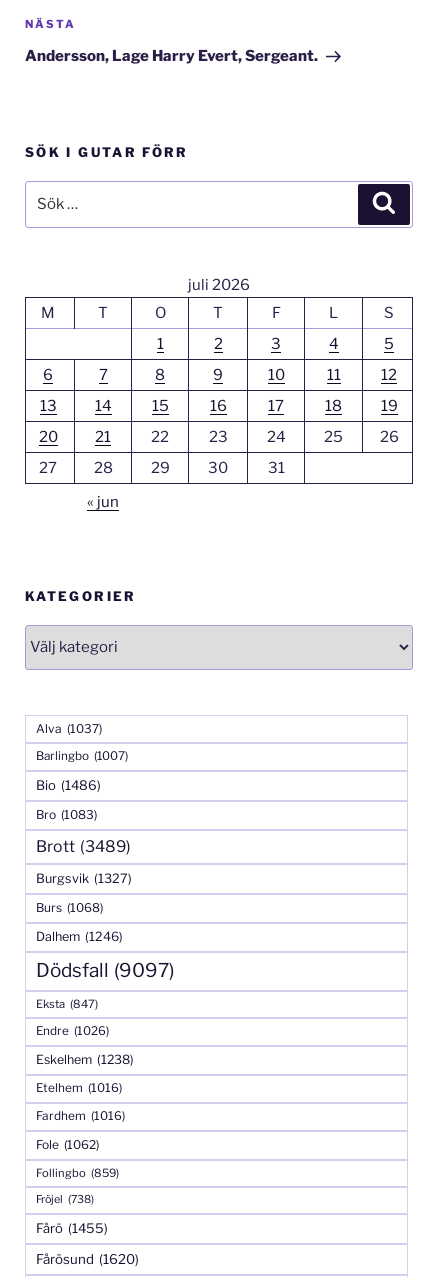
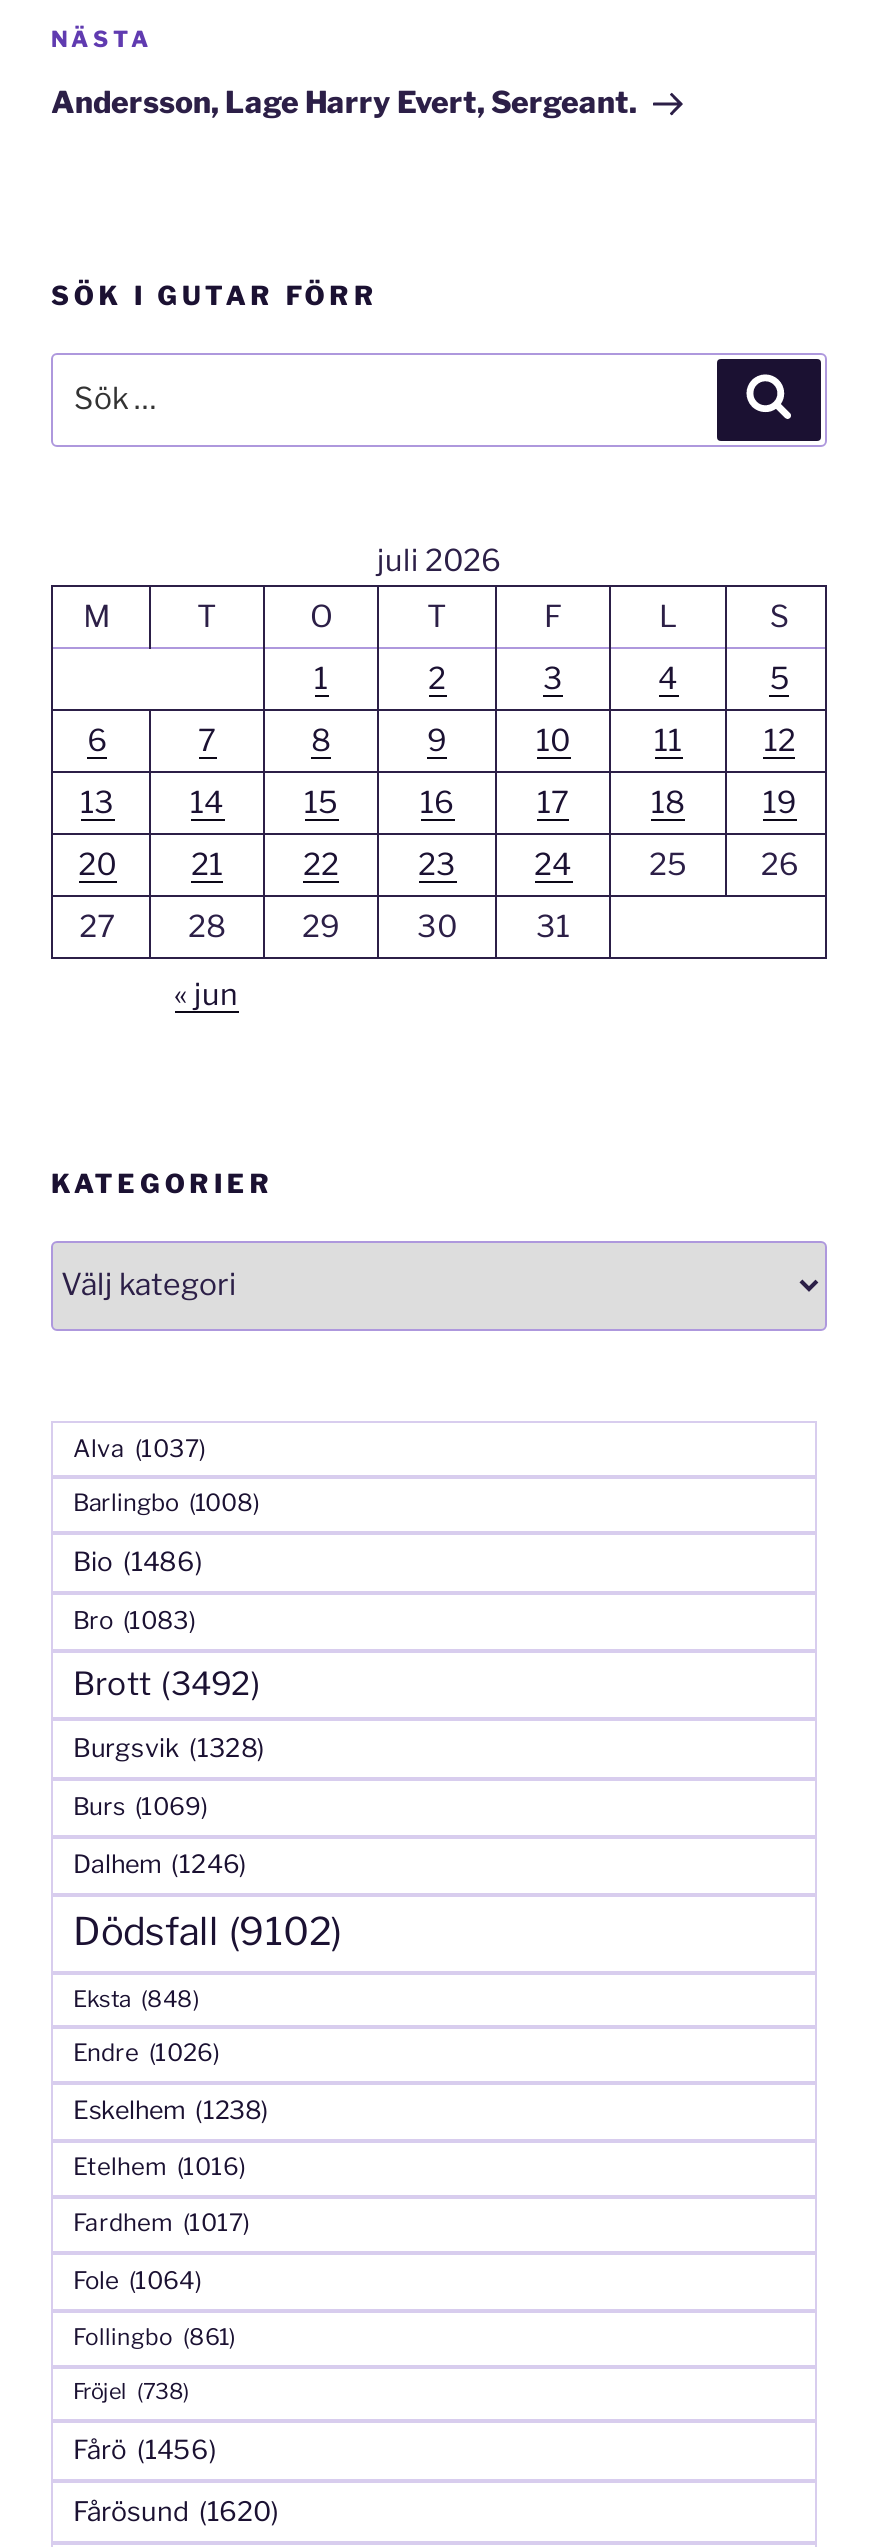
[36,749,128,763] Barlingbo (1007) -> [73,1488,259,1516] Barlingbo (1008)
[36,837,131,856] Brott (3489) -> [73,1664,261,1702] Brott (3492)
[36,871,132,886] Burgsvik (1327) -> [73,1732,265,1762] Burgsvik (1328)
[36,900,103,915] Burs (1068) -> [73,1790,207,1820] Burs (1069)
[36,959,174,982] Dödsfall (9097) -> [73,1908,341,1954] Dödsfall (9102)
[36,997,98,1011] Eksta (847) -> [73,1984,199,2012] Eksta (848)
[36,1109,125,1123] Fardhem (1016) -> [73,2208,249,2236] Fardhem (1017)
[36,1137,99,1152] Fole (1062) -> [73,2264,201,2294] Fole (1064)
[36,1166,119,1180] Follingbo (859) -> [73,2322,235,2350] Follingbo (861)
[36,1220,108,1236] Fårö (1455) -> [73,2432,217,2464] Fårö (1456)

